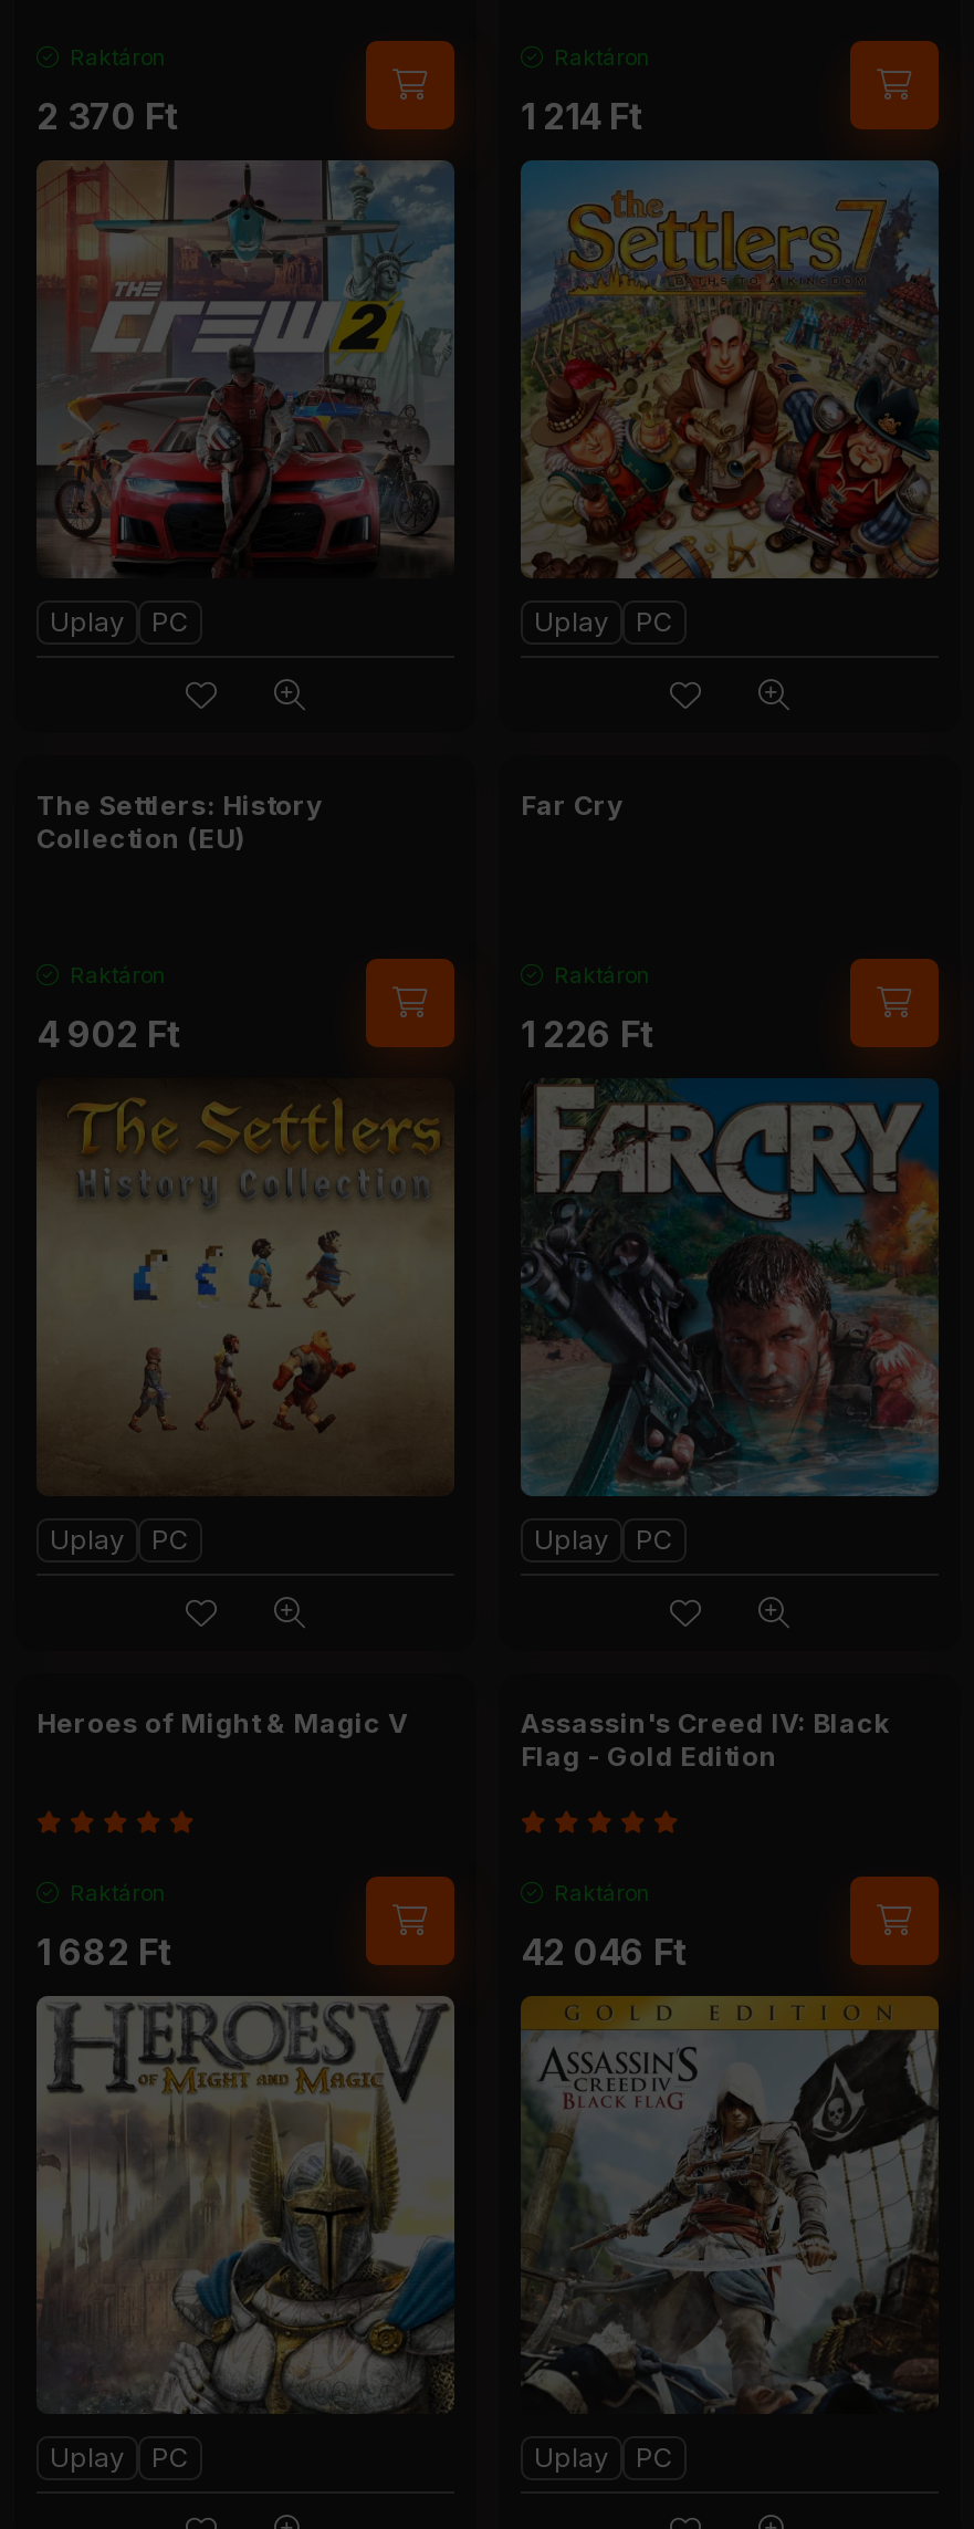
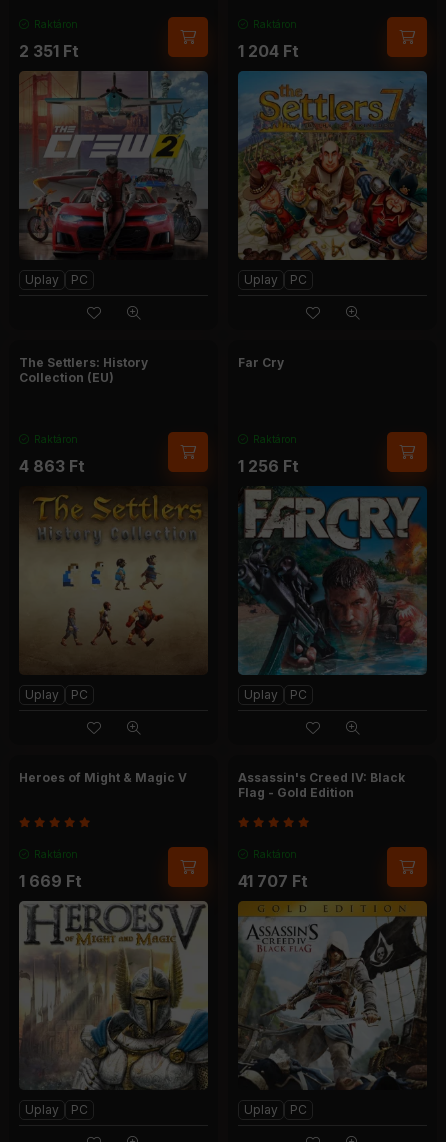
[36,94,180,138] 2 370 Ft -> [19,41,79,61] 2 351 Ft
[521,94,645,138] 1 214 Ft -> [238,41,299,61] 1 204 Ft
[36,1011,182,1056] 4 902 Ft -> [19,456,85,476] 4 863 Ft
[521,1011,656,1056] 1 226 Ft -> [238,456,299,476] 1 256 Ft
[36,1929,174,1973] 1 682 Ft -> [19,871,82,891] 1 669 Ft
[521,1929,689,1973] 42 046 Ft -> [238,871,308,891] 41 707 Ft

